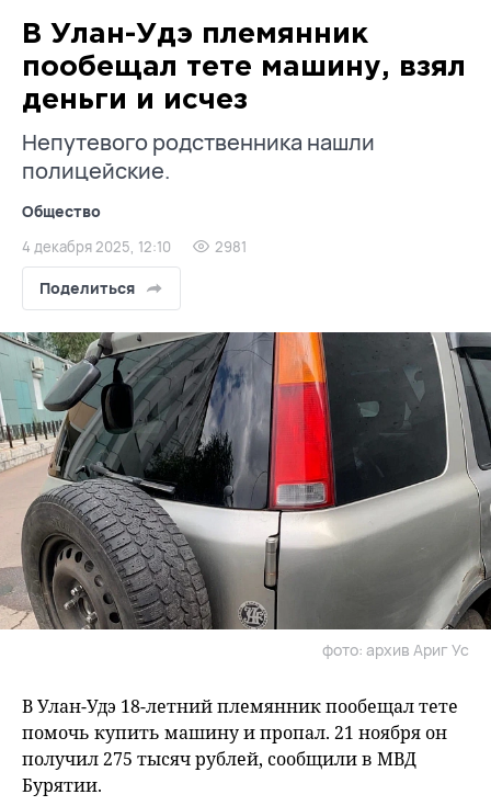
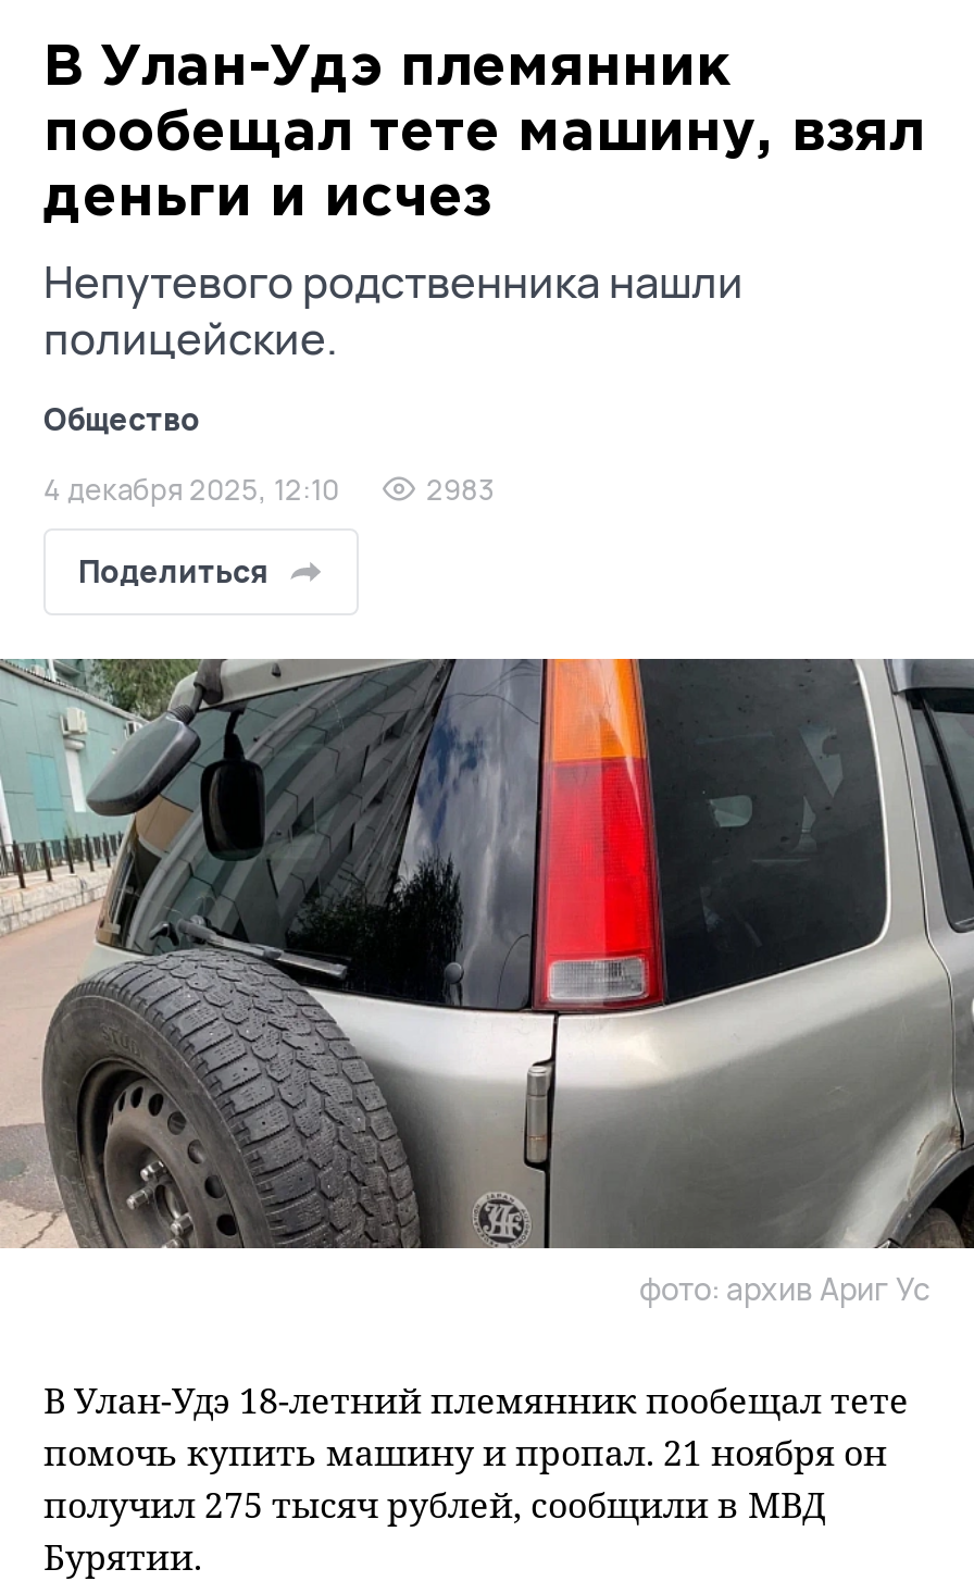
[215,237,247,257] 2981 -> [426,470,494,509] 2983

